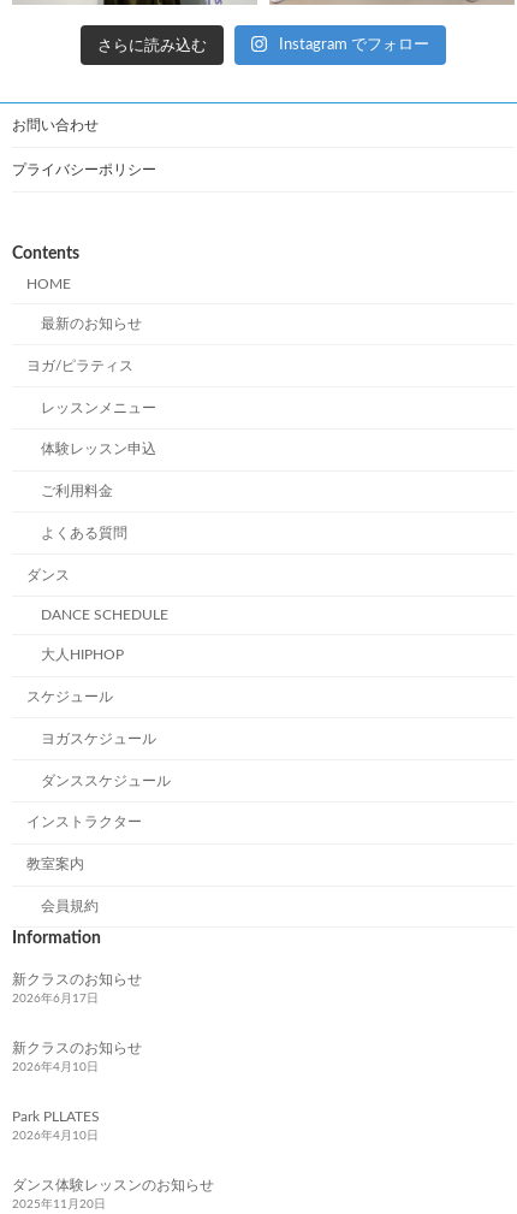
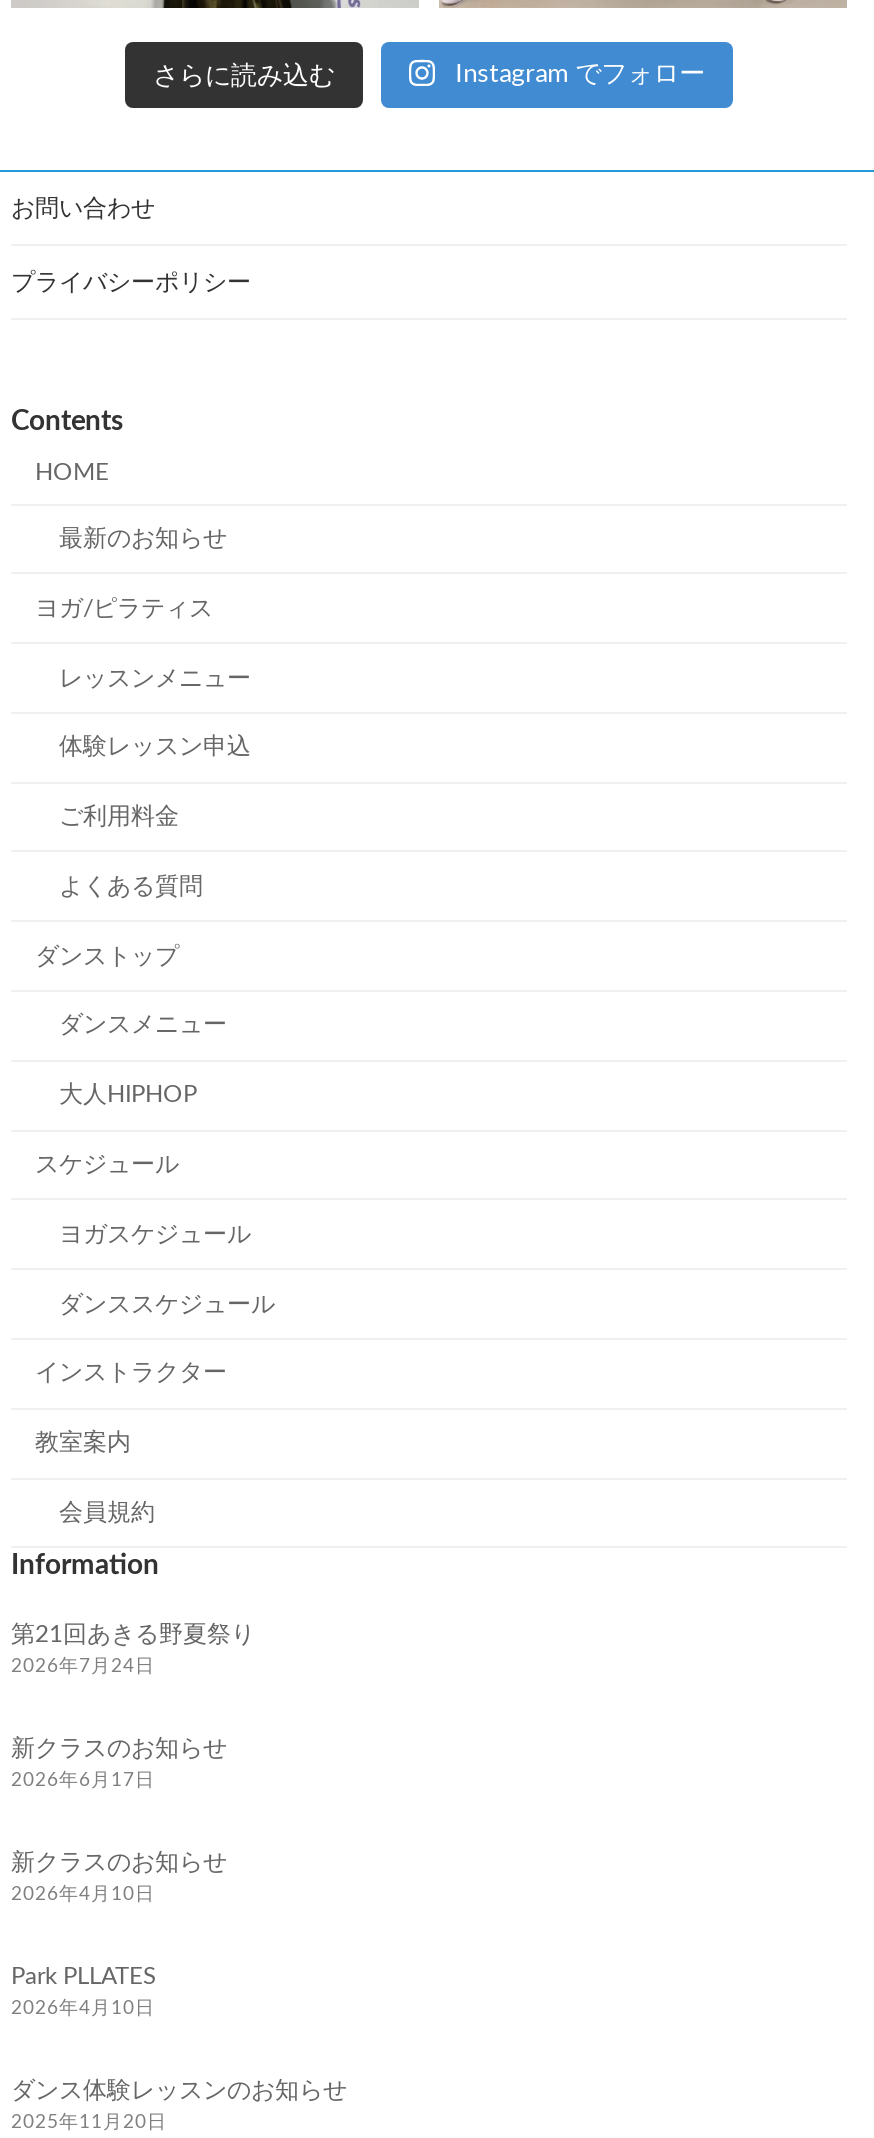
[26,568,70,582] ダンス -> [35,943,179,967] ダンストップ
[41,608,168,623] DANCE SCHEDULE -> [59,1013,227,1037] ダンスメニュー
none -> [11,1623,255,1677] 第21回あきる野夏祭り | 2026年7月24日

